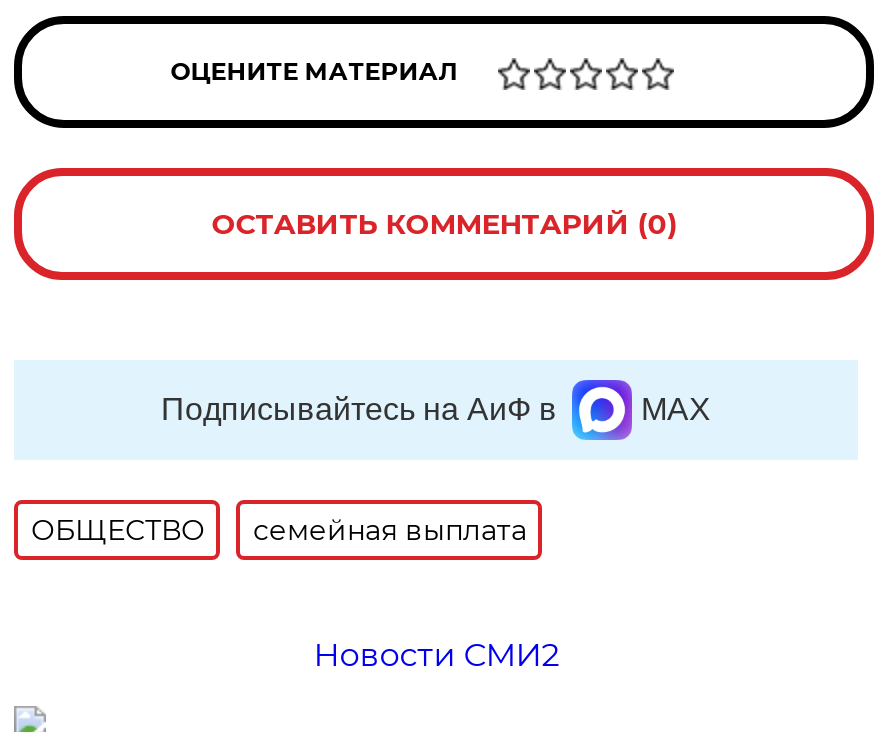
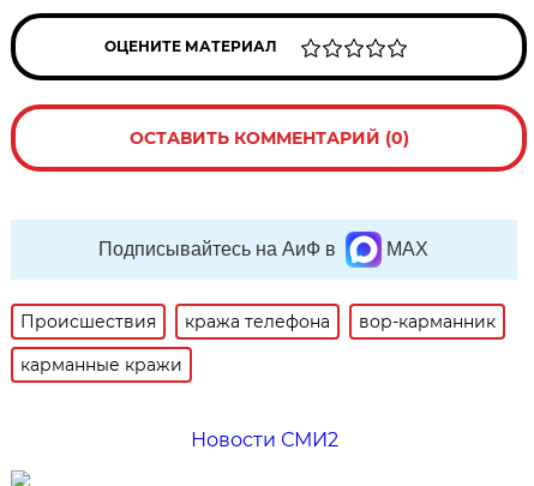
[31,512,527,548] ОБЩЕСТВО | семейная выплата -> [21,311,496,375] Происшествия | кража телефона | вор-карманник | карманные кражи

